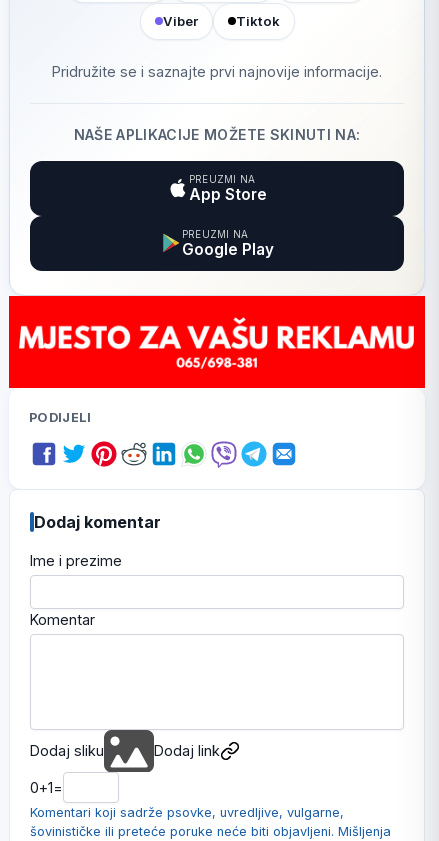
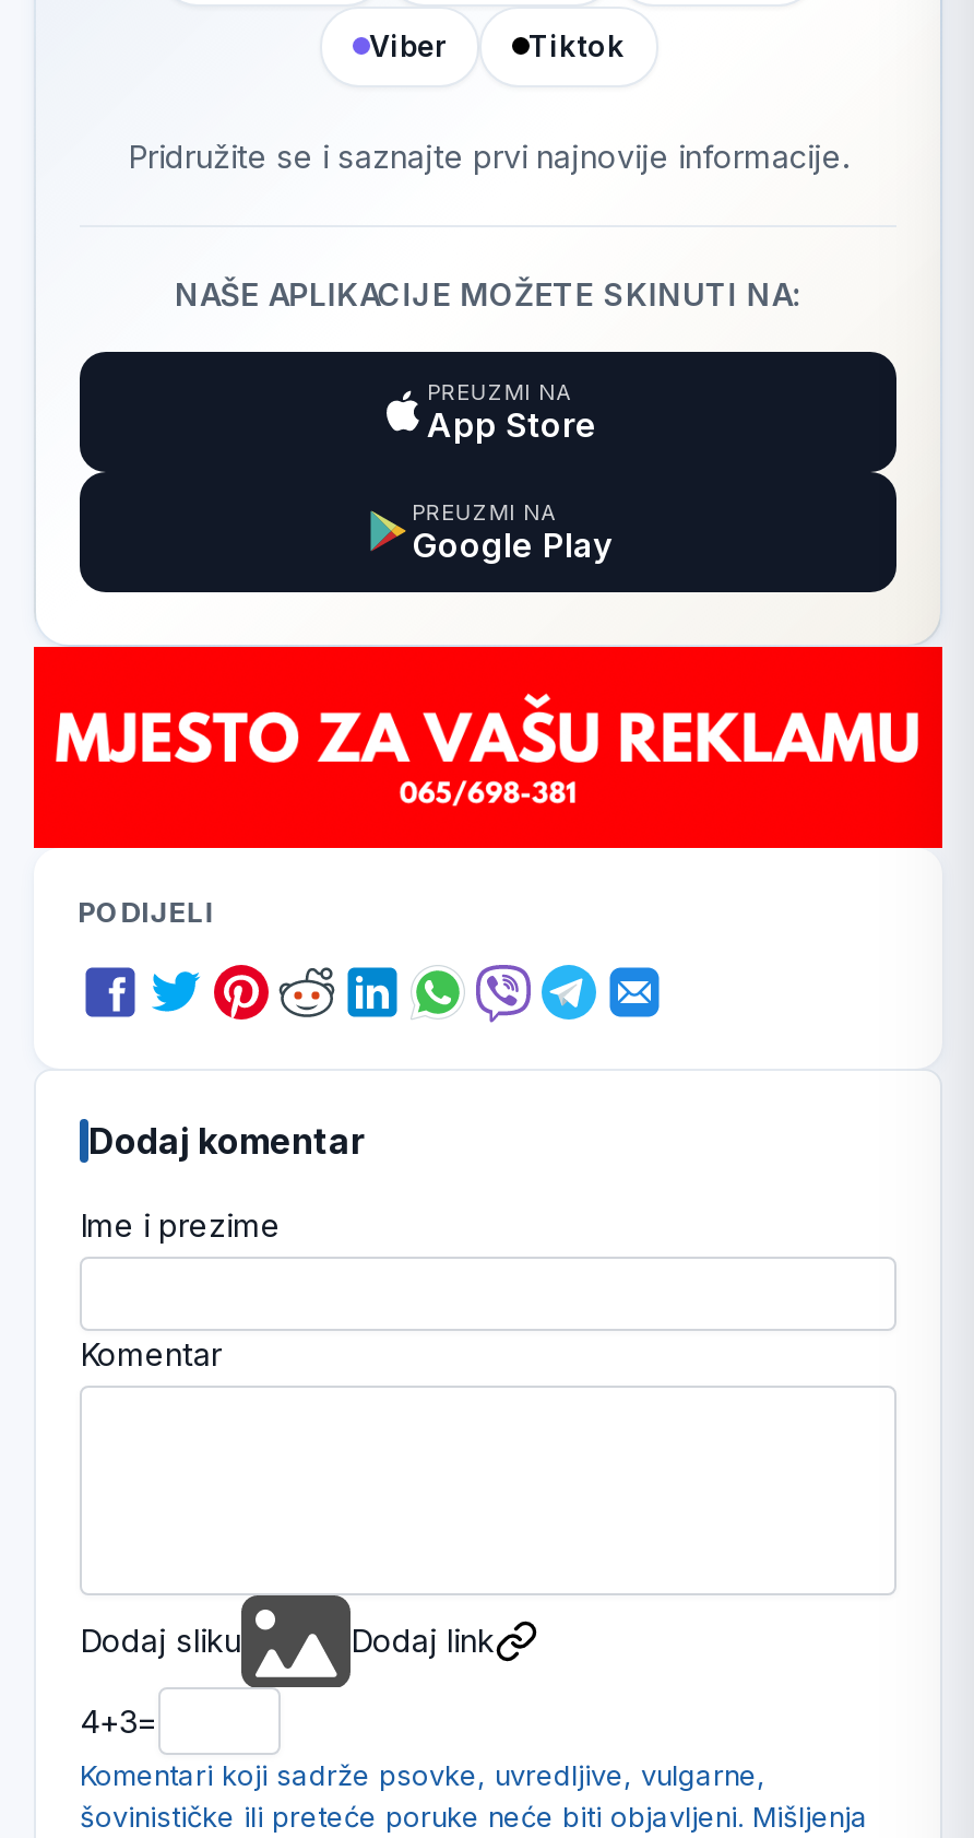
[30,779,63,796] 0+1= -> [80,1702,158,1739] 4+3=

